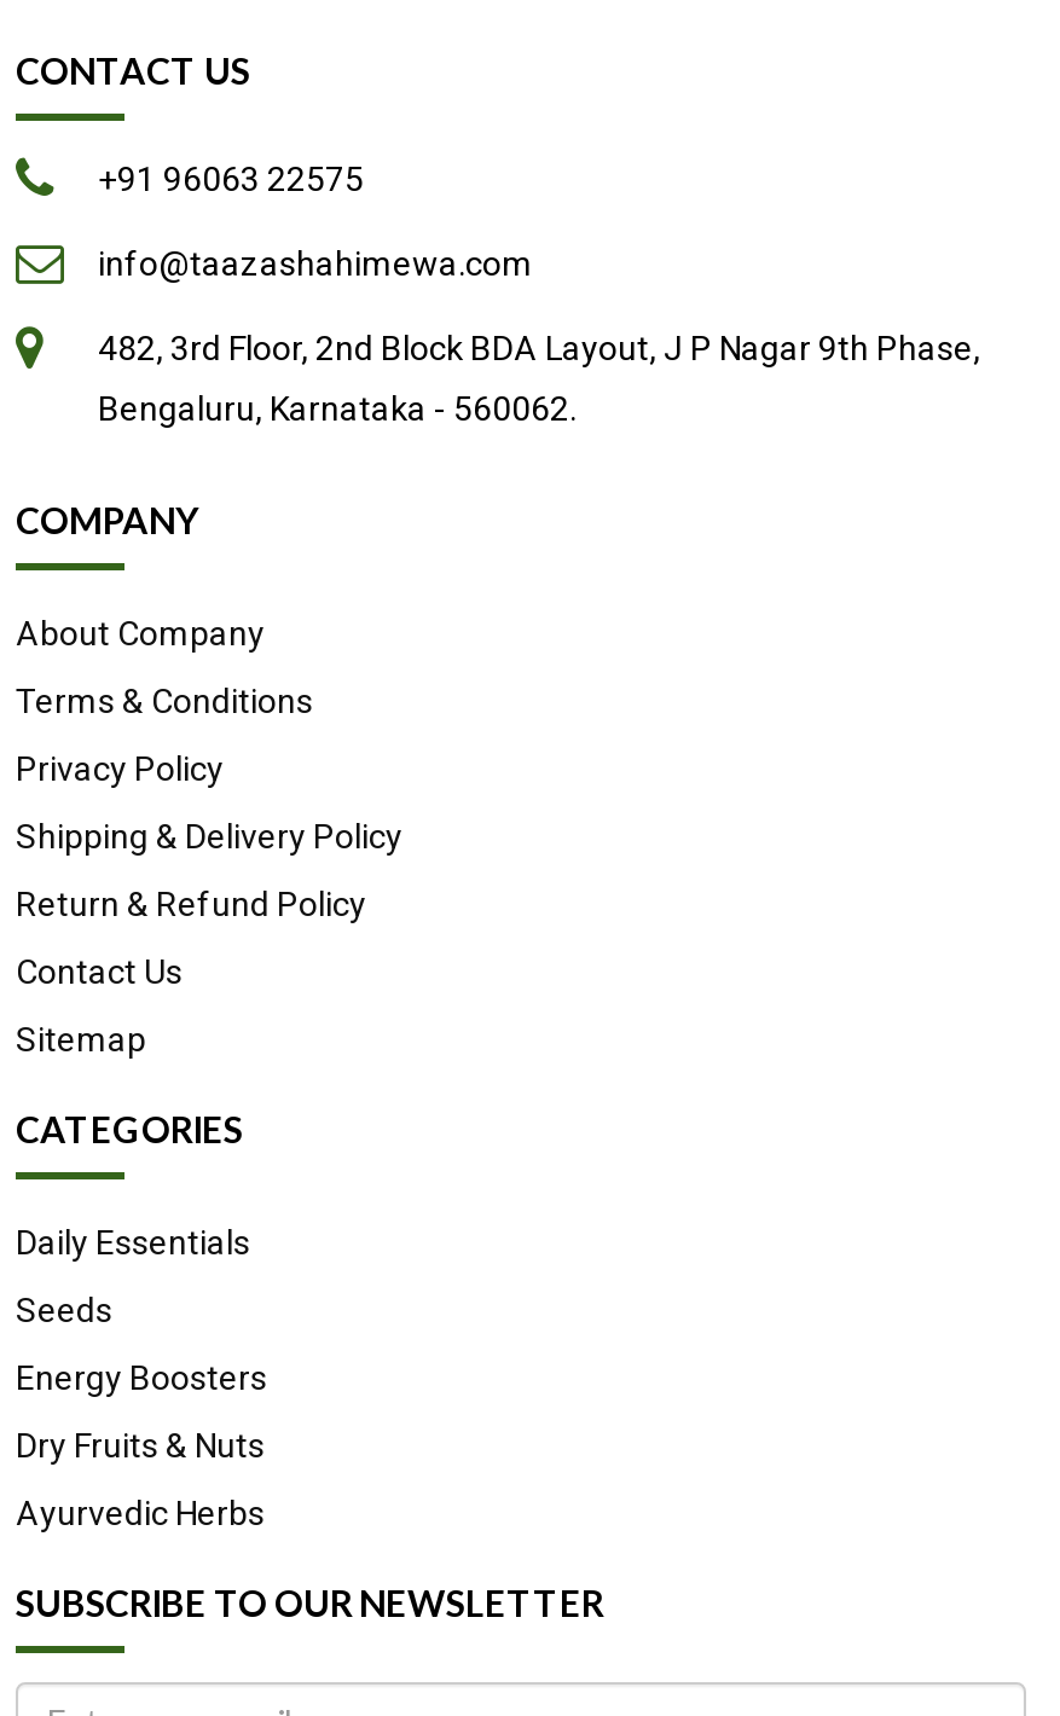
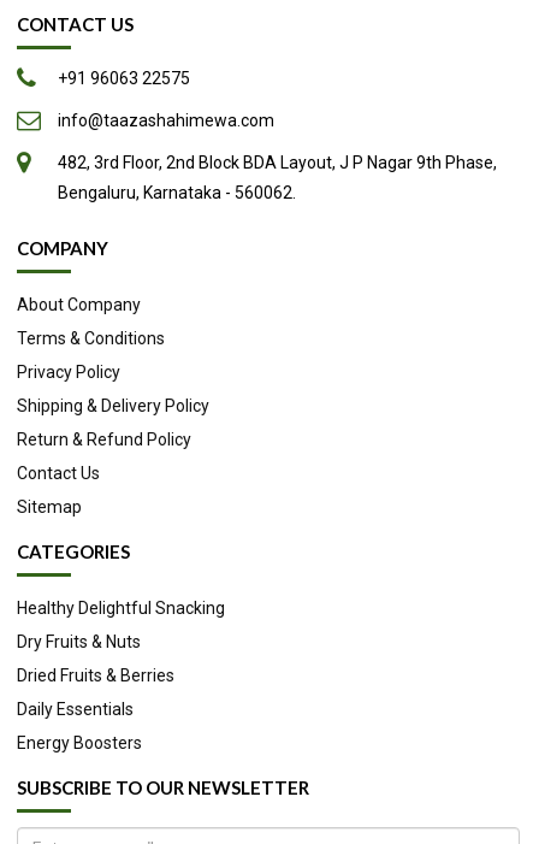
moved [16,1223,267,1397] -> [17,700,142,752]: Daily Essentials | Energy Boosters
[16,1291,112,1329] Seeds -> [17,598,225,618] Healthy Delightful Snacking
moved [16,1426,265,1465] -> [17,632,141,651]: Dry Fruits & Nuts
[16,1494,265,1532] Ayurvedic Herbs -> [17,666,174,685] Dried Fruits & Berries

